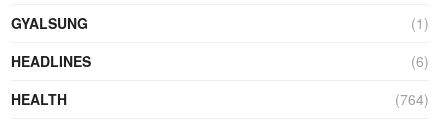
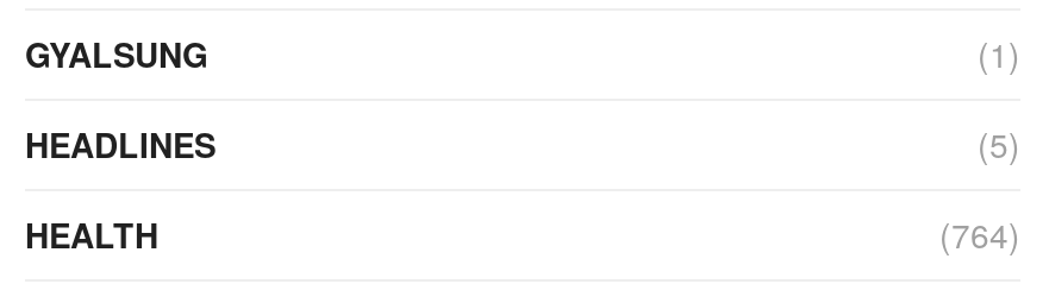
[411,51,429,71] (6) -> [978,120,1020,168] (5)

